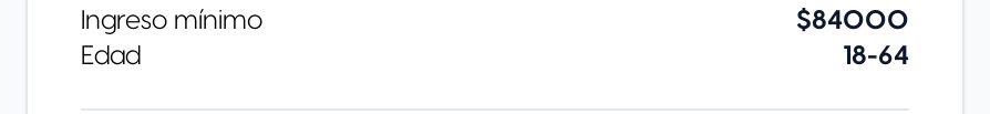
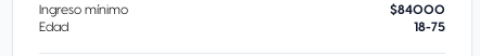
[843,42,909,69] 18-64 -> [414,20,445,33] 18-75

